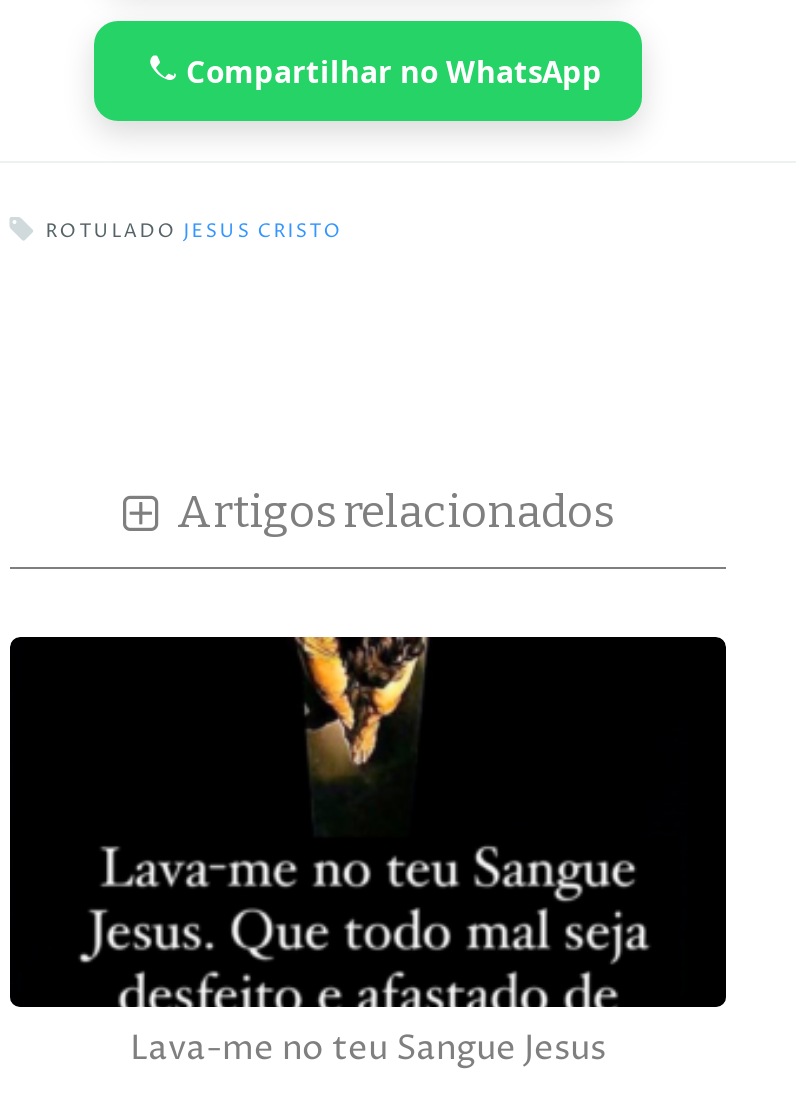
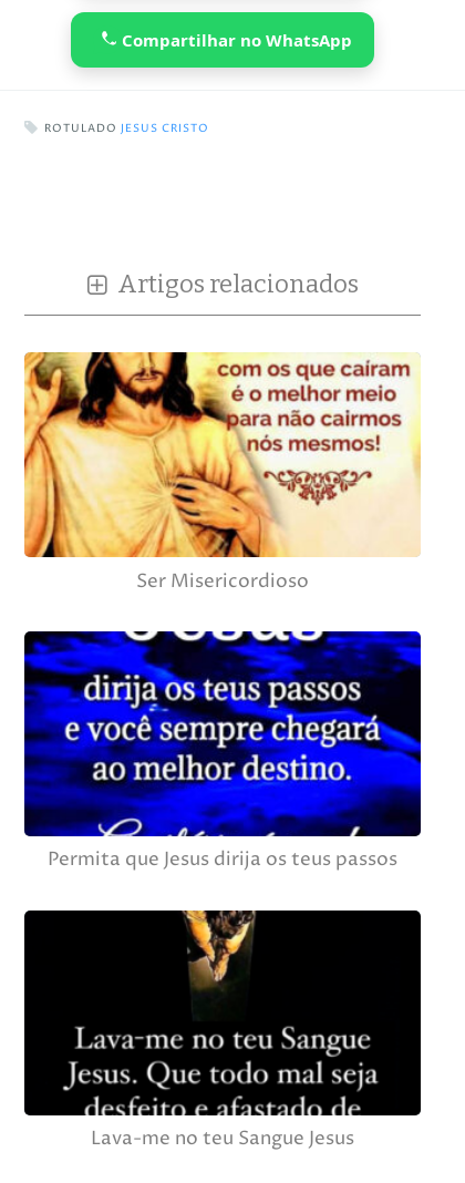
none -> [23,351,421,594] [image] | Ser Misericordioso
none -> [23,630,422,873] [image] | Permita que Jesus dirija os teus passos

